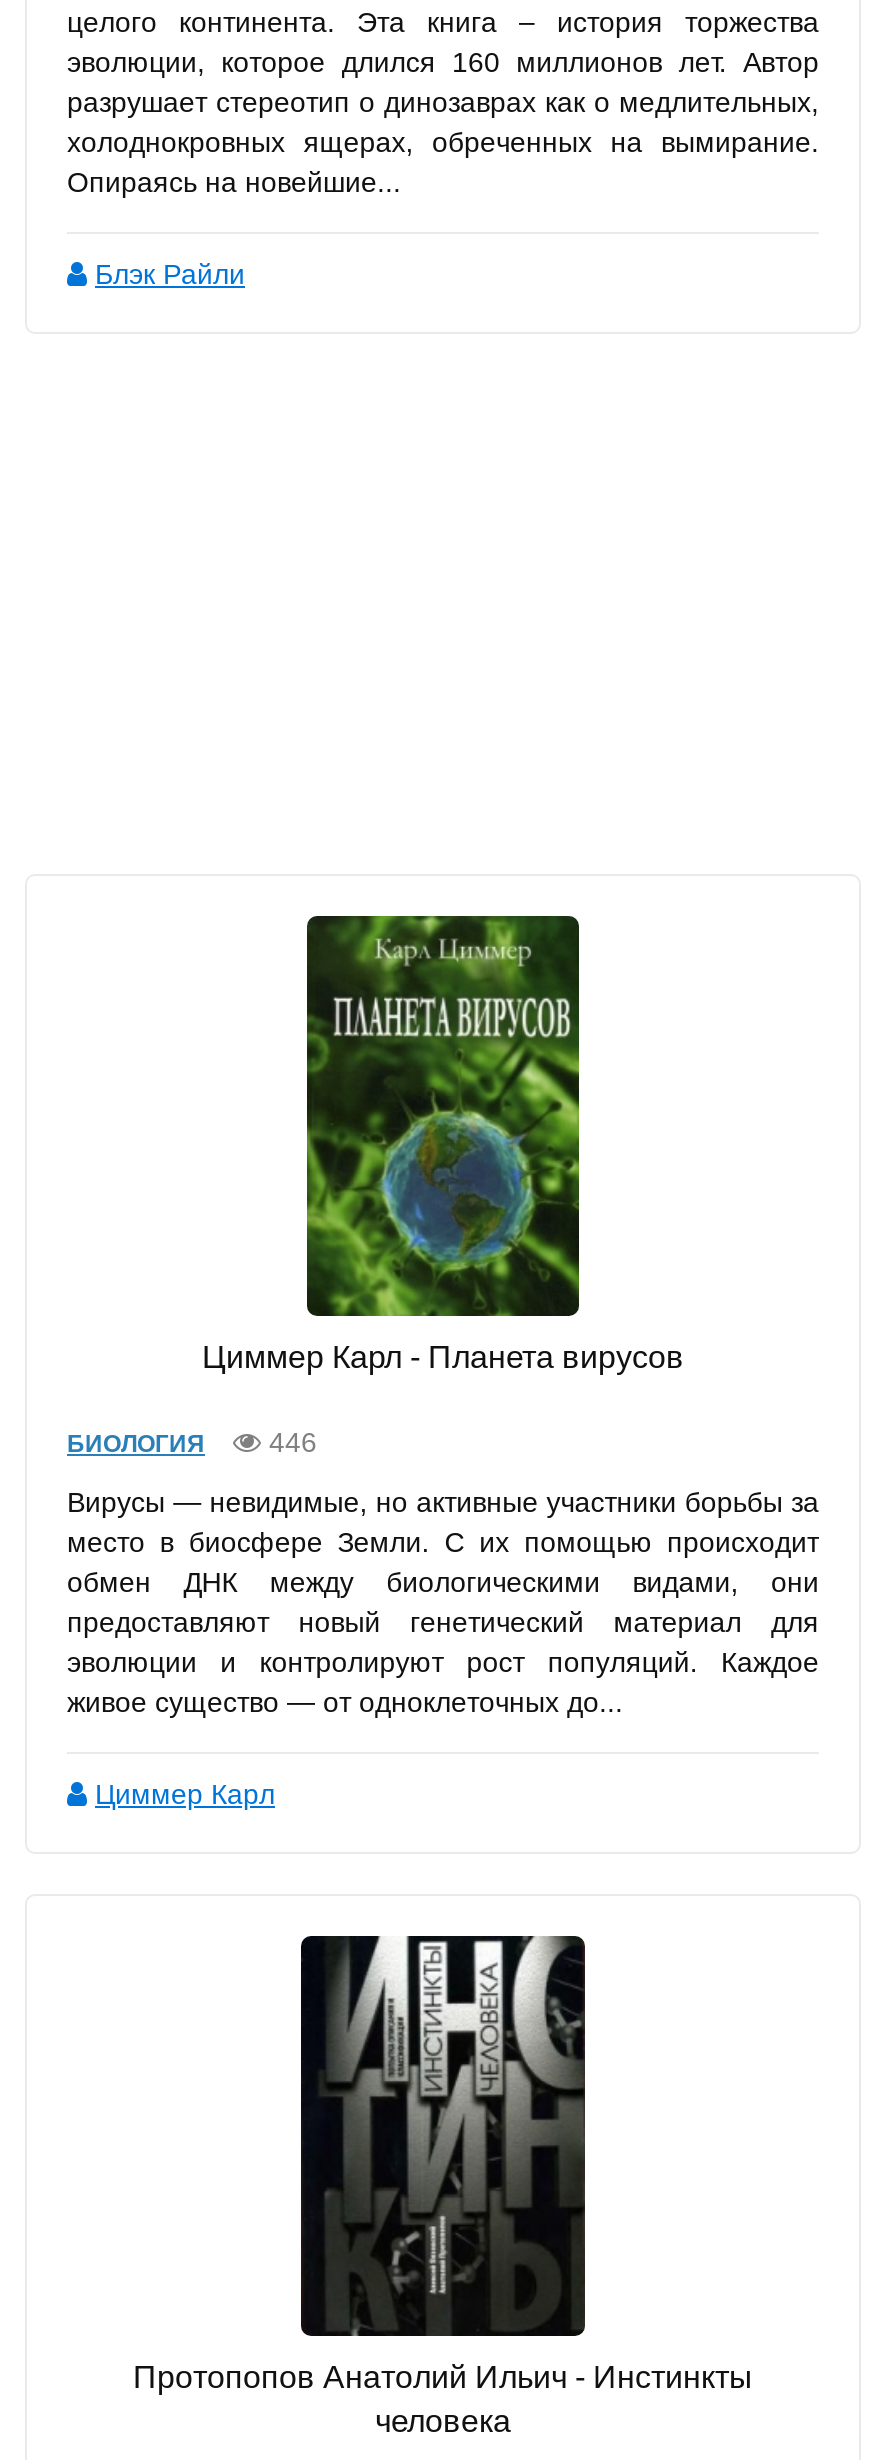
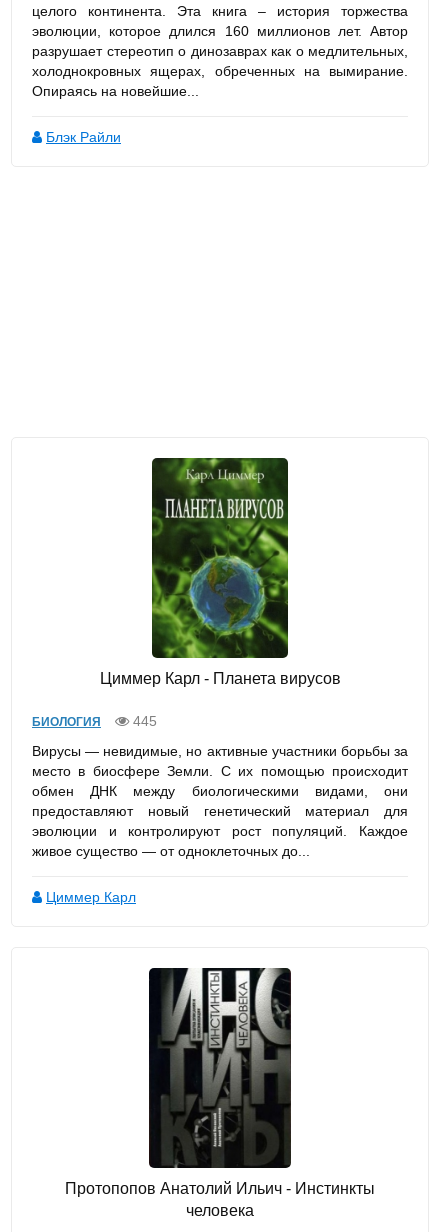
[67,1426,317,1458] БИОЛОГИЯ 446 -> [32,713,157,729] БИОЛОГИЯ 445

